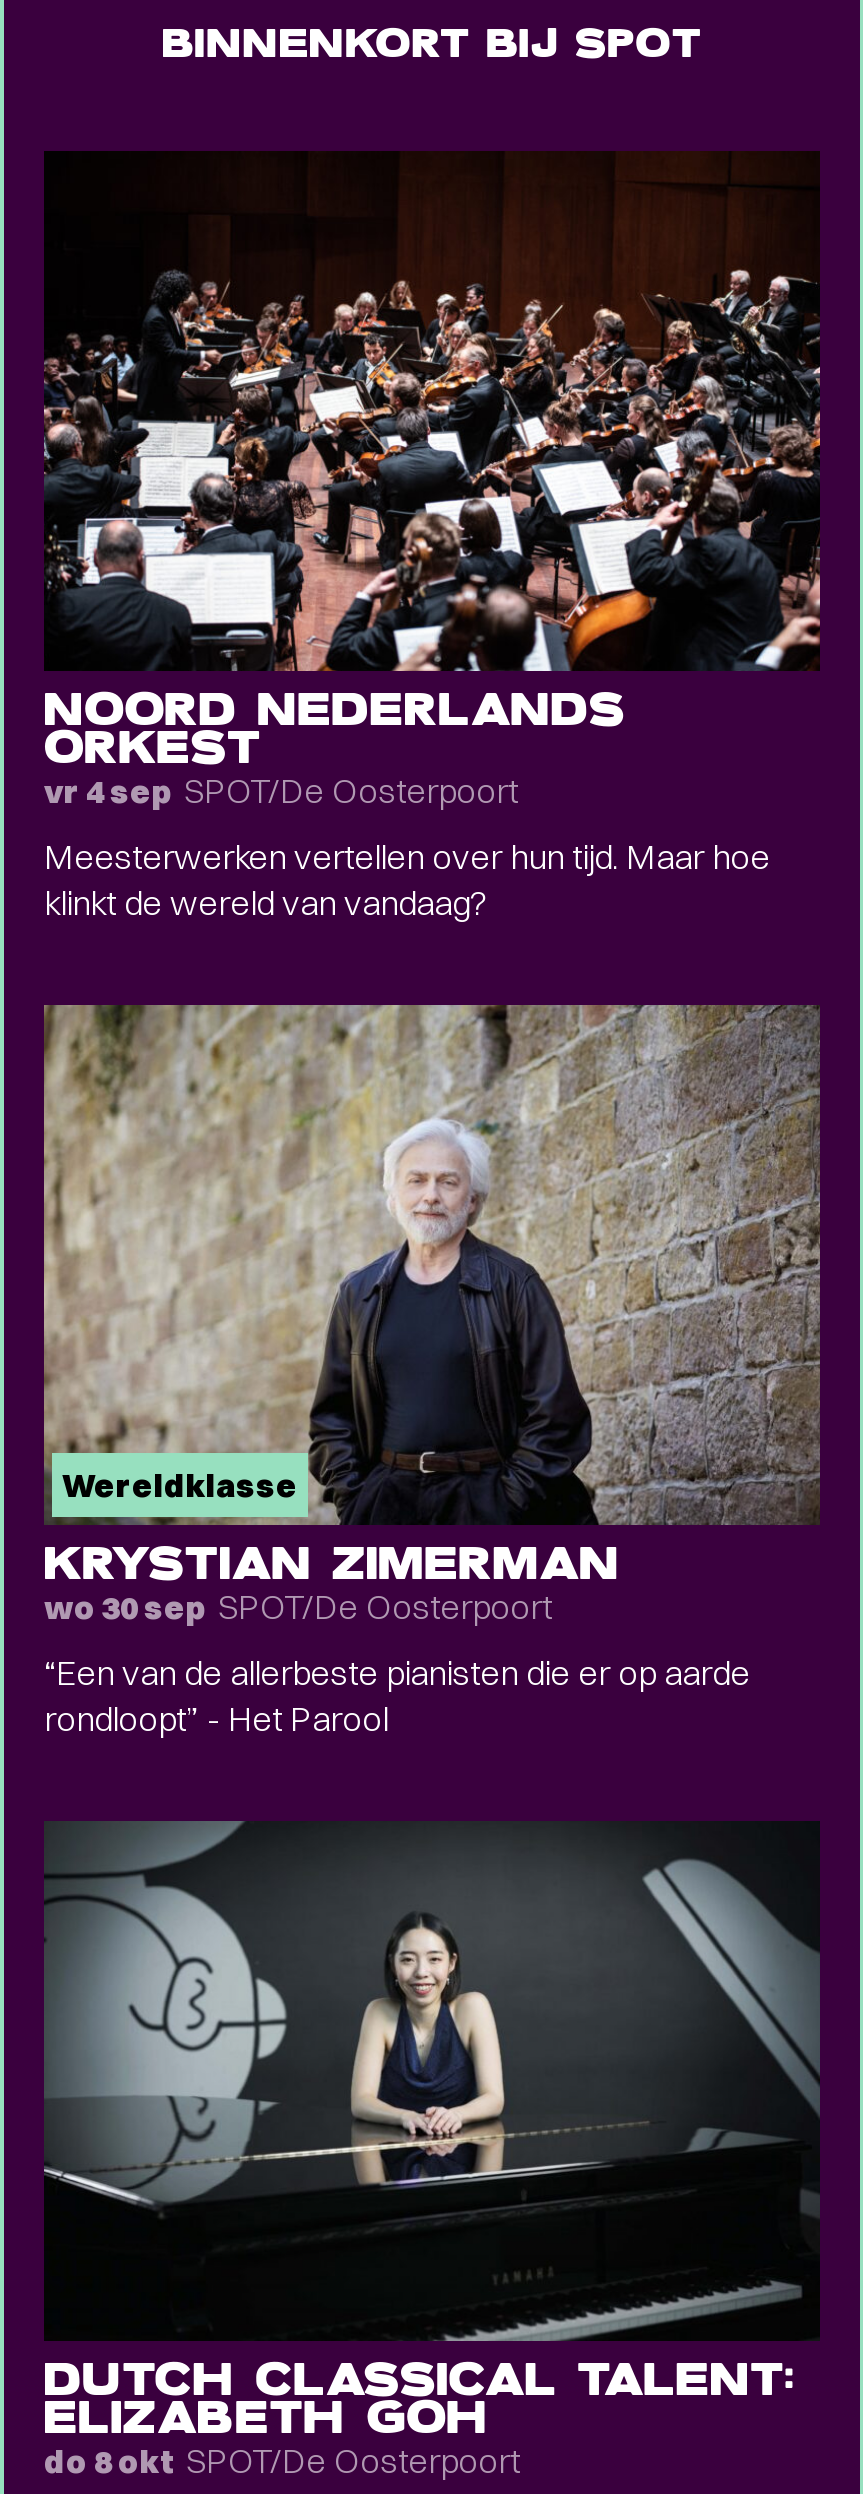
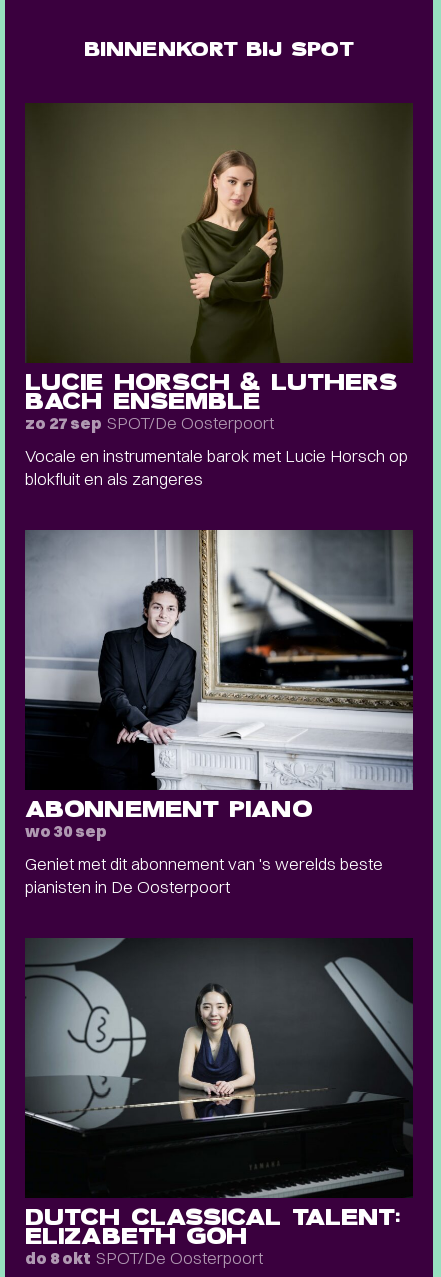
[42,151,822,923] [image] | NOORD NEDERLANDS | ORKEST | vr 4 sep SPOT/De Oosterpoort | Meesterwerken vertellen over hun tijd. Maar hoe | klinkt de wereld van vandaag? -> [25,103,413,489] [image] | LUCIE HORSCH & LUTHERS | BACH ENSEMBLE | zo 27 sep SPOT/De Oosterpoort | Vocale en instrumentale barok met Lucie Horsch op | blokfluit en als zangeres
[42,1003,822,1739] [image] | Wereldklasse | KRYSTIAN ZIMERMAN | wo 30 sep SPOT/De Oosterpoort | “Een van de allerbeste pianisten die er op aarde | rondloopt” - Het Parool -> [25,529,414,897] [image] | ABONNEMENT PIANO | wo 30 sep | Geniet met dit abonnement van 's werelds beste | pianisten in De Oosterpoort

